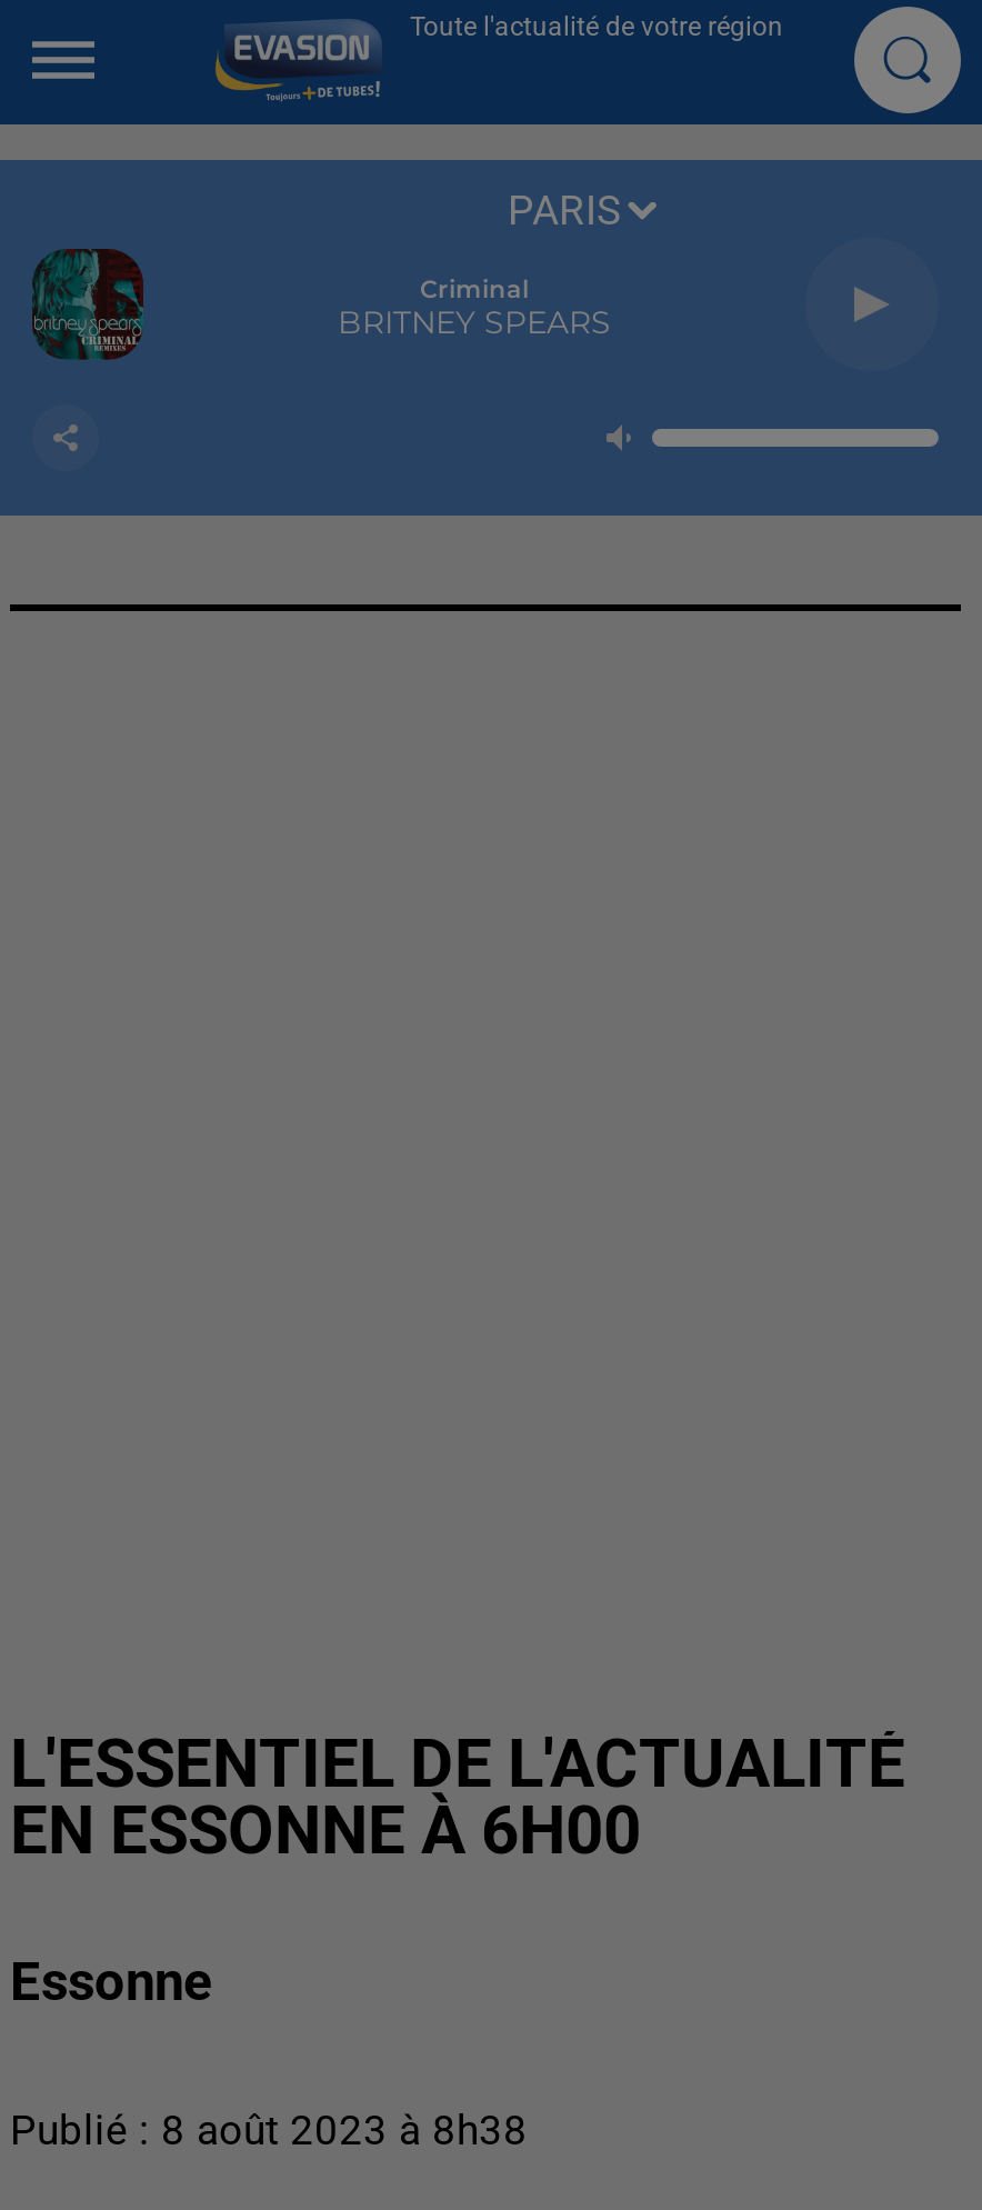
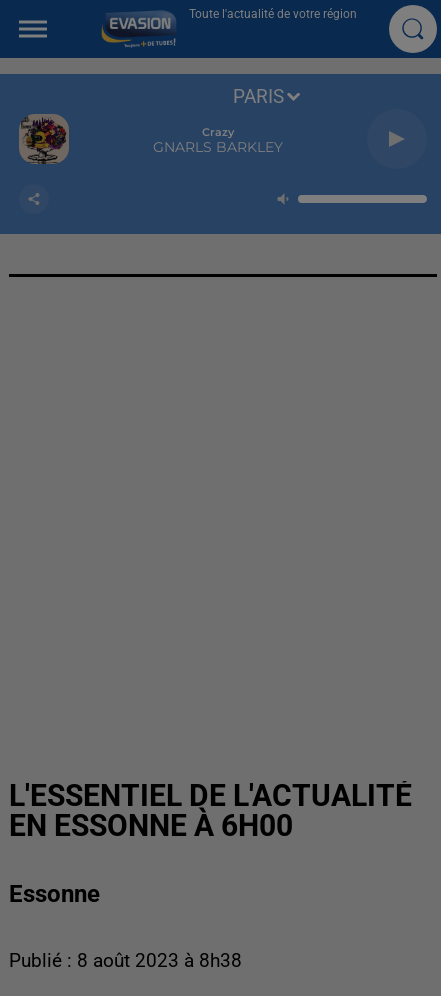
[30,247,146,362] [image] -> [18,113,70,165] [image]
[338,273,611,342] Criminal | BRITNEY SPEARS -> [153,125,283,156] Crazy | GNARLS BARKLEY

